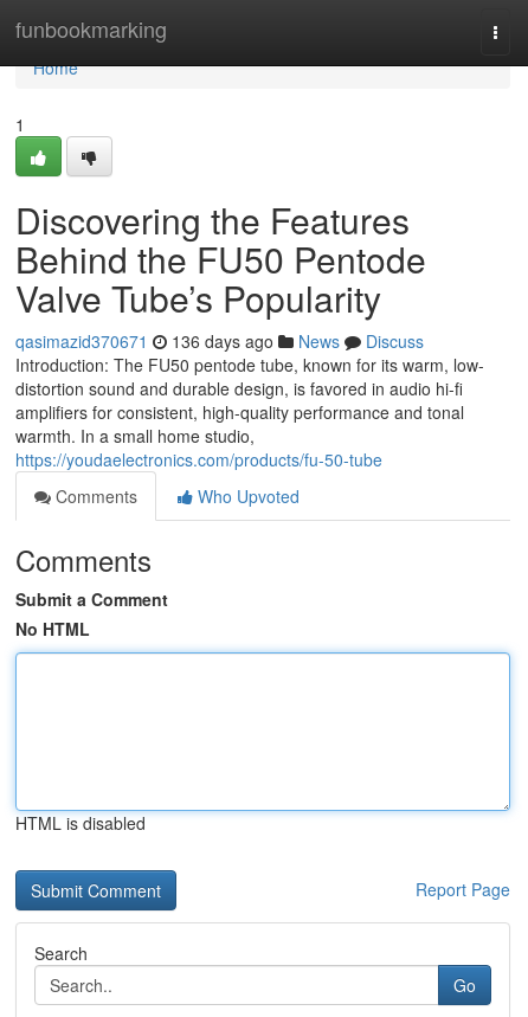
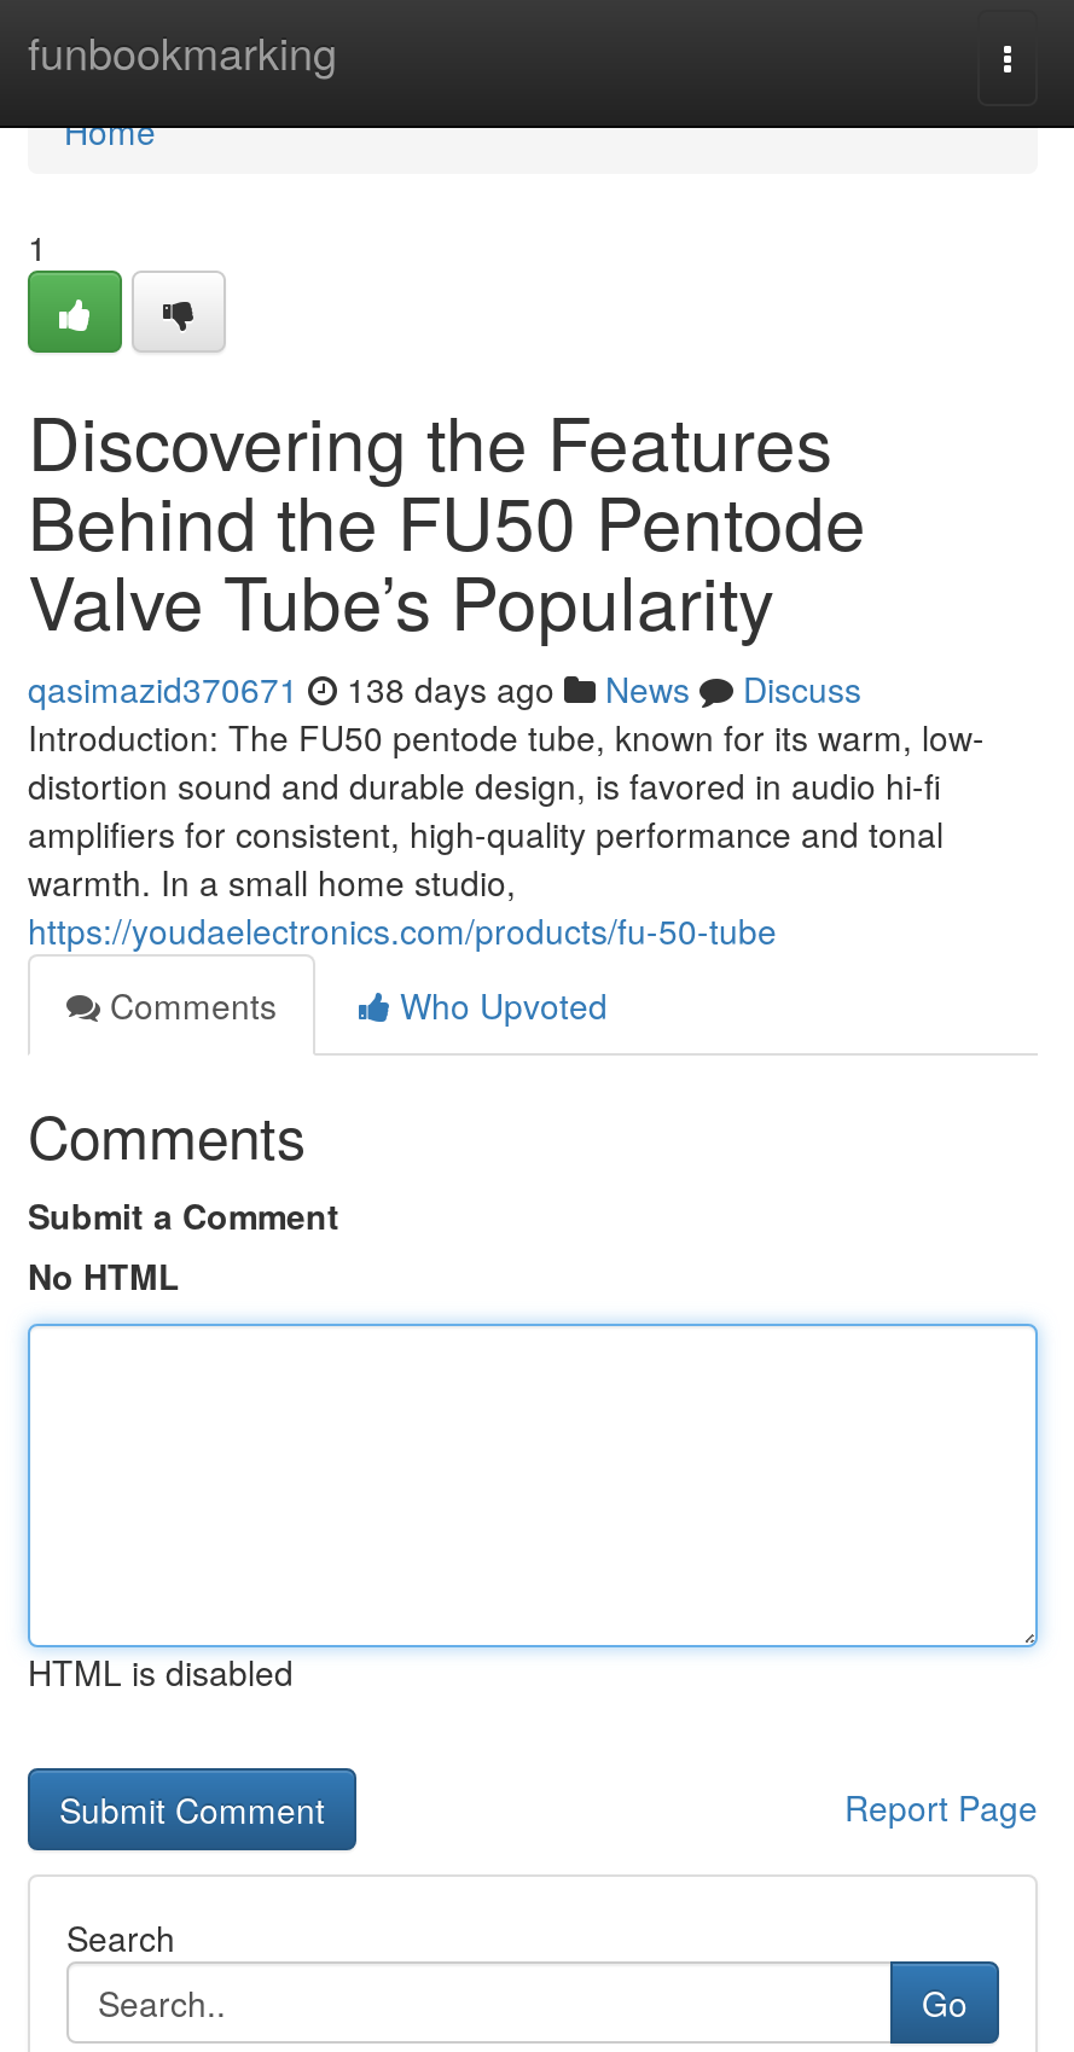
[15,329,424,353] qasimazid370671 136 days ago News Discuss -> [28,664,861,713] qasimazid370671 138 days ago News Discuss

